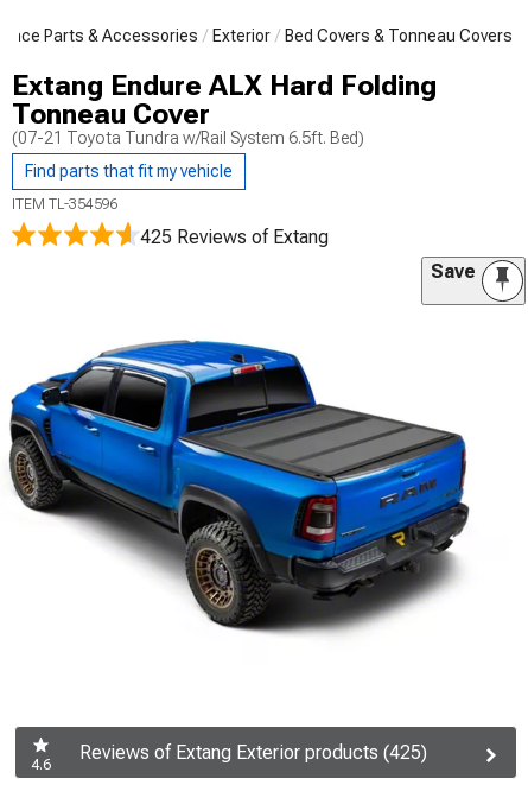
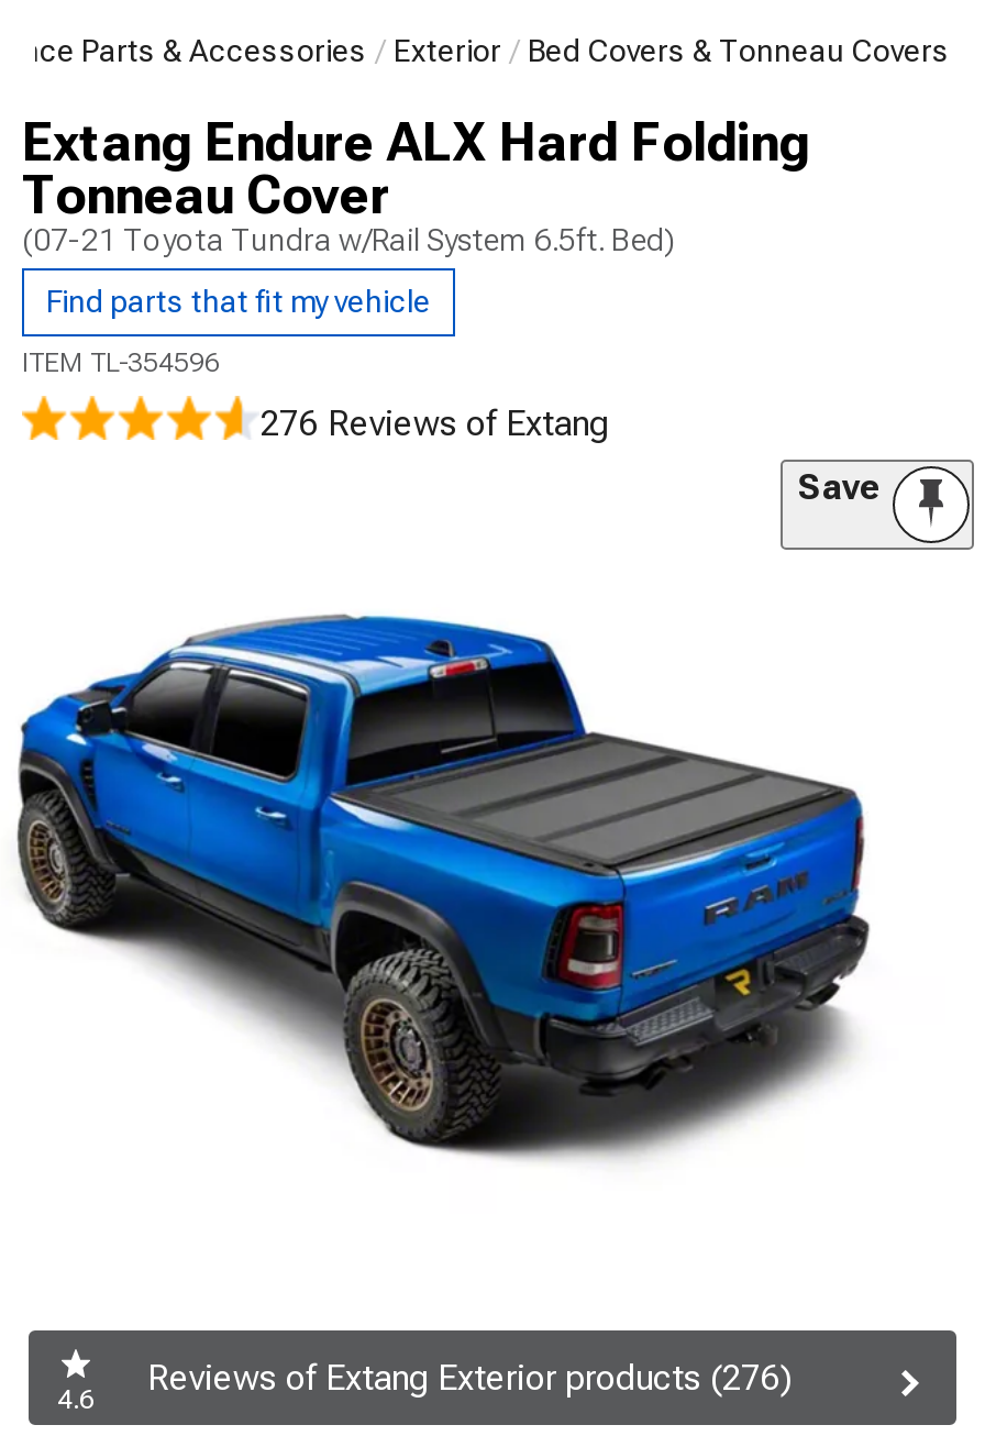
[140,226,329,248] 425 Reviews of Extang -> [259,402,609,444] 276 Reviews of Extang
[79,741,427,764] Reviews of Extang Exterior products (425) -> [147,1357,792,1399] Reviews of Extang Exterior products (276)

